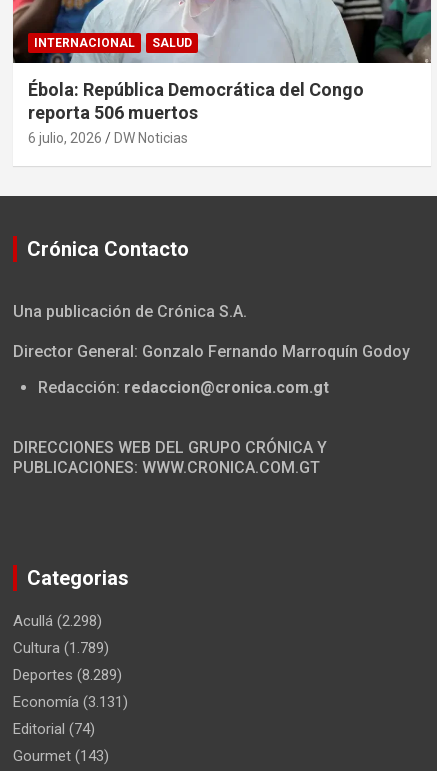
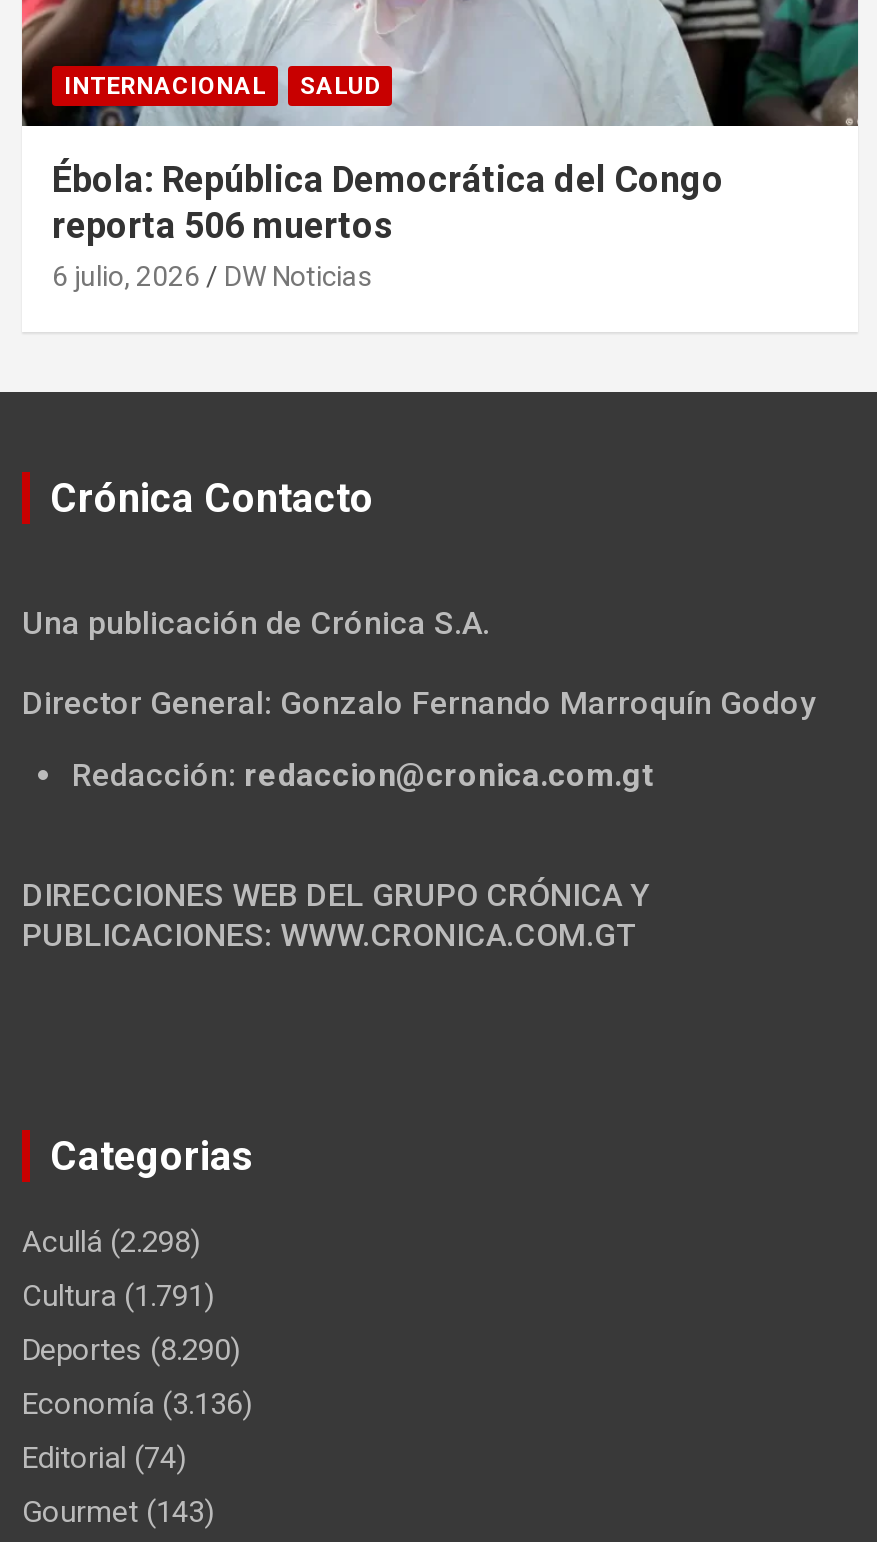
[13,639,109,657] Cultura (1.789) -> [22,1279,214,1315] Cultura (1.791)
[13,666,122,684] Deportes (8.289) -> [22,1333,240,1369] Deportes (8.290)
[13,693,128,711] Economía (3.131) -> [22,1387,252,1423] Economía (3.136)

